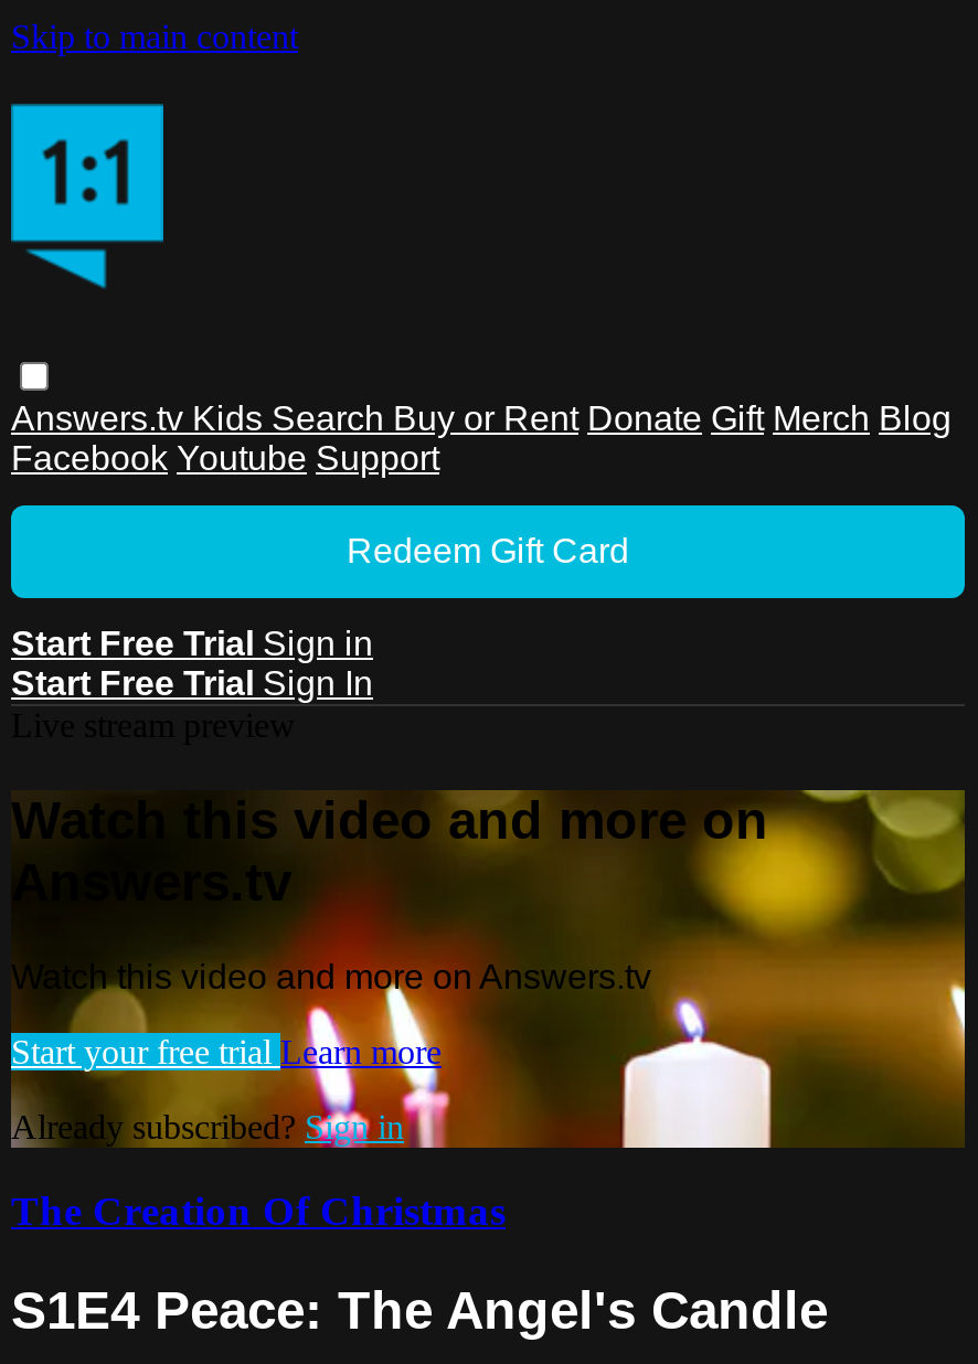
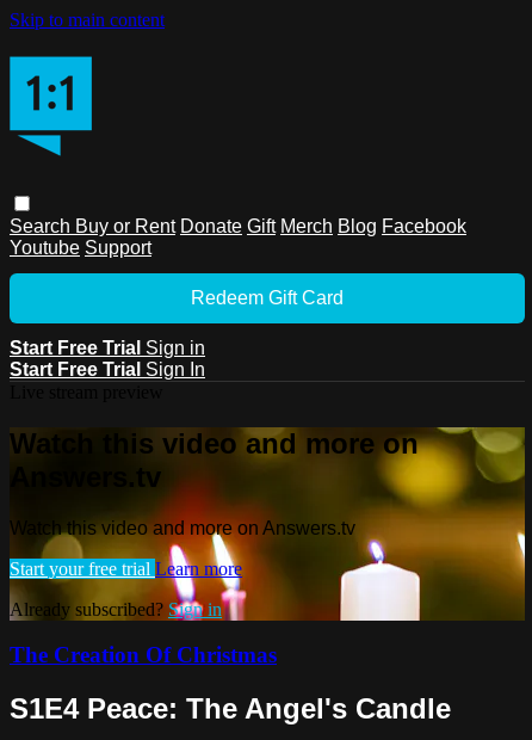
[11,399,952,477] Answers.tv Kids Search Buy or Rent Donate Gift Merch Blog | Facebook Youtube Support -> [10,216,466,258] Search Buy or Rent Donate Gift Merch Blog Facebook | Youtube Support

